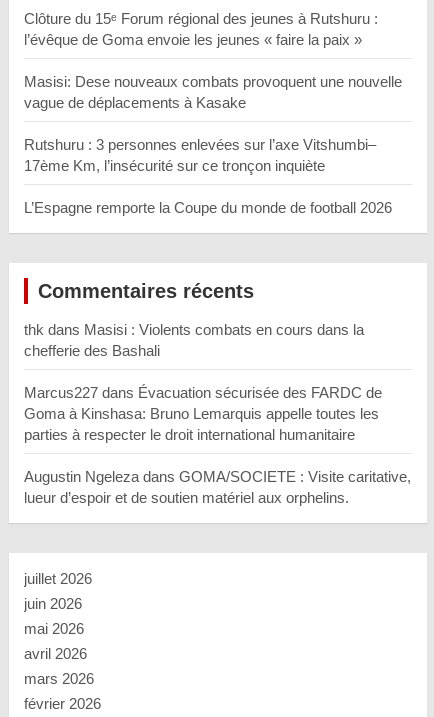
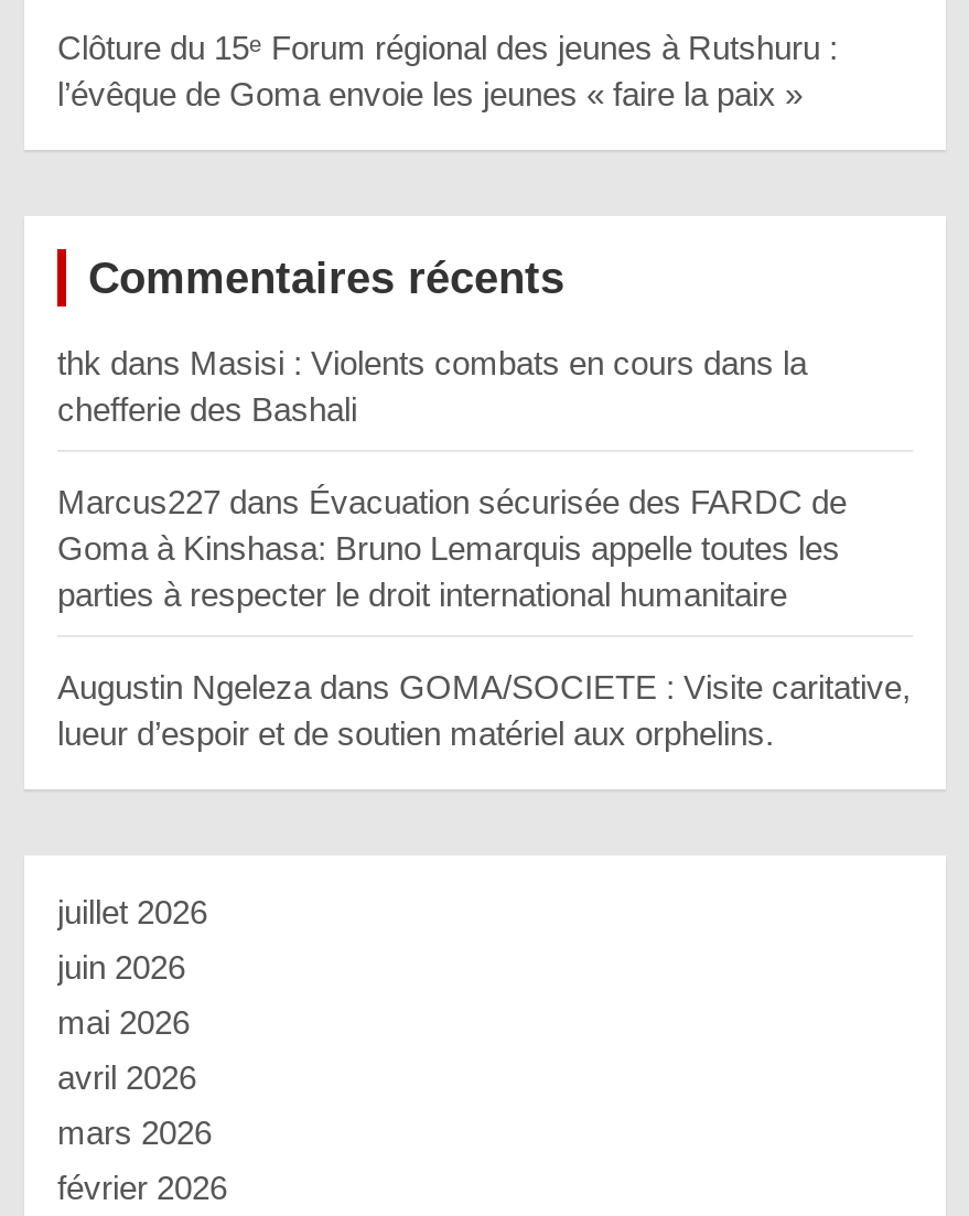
[24,73,402,216] Masisi: Dese nouveaux combats provoquent une nouvelle | vague de déplacements à Kasake | Rutshuru : 3 personnes enlevées sur l’axe Vitshumbi– | 17ème Km, l’insécurité sur ce tronçon inquiète | L’Espagne remporte la Coupe du monde de football 2026 -> none

